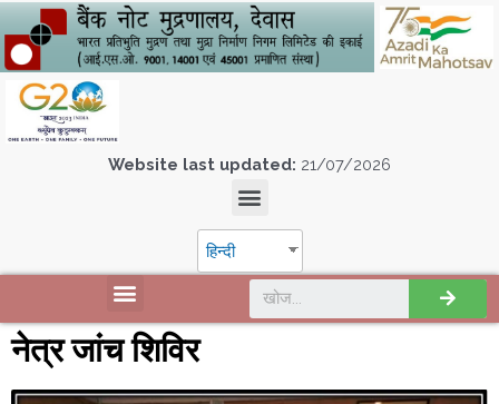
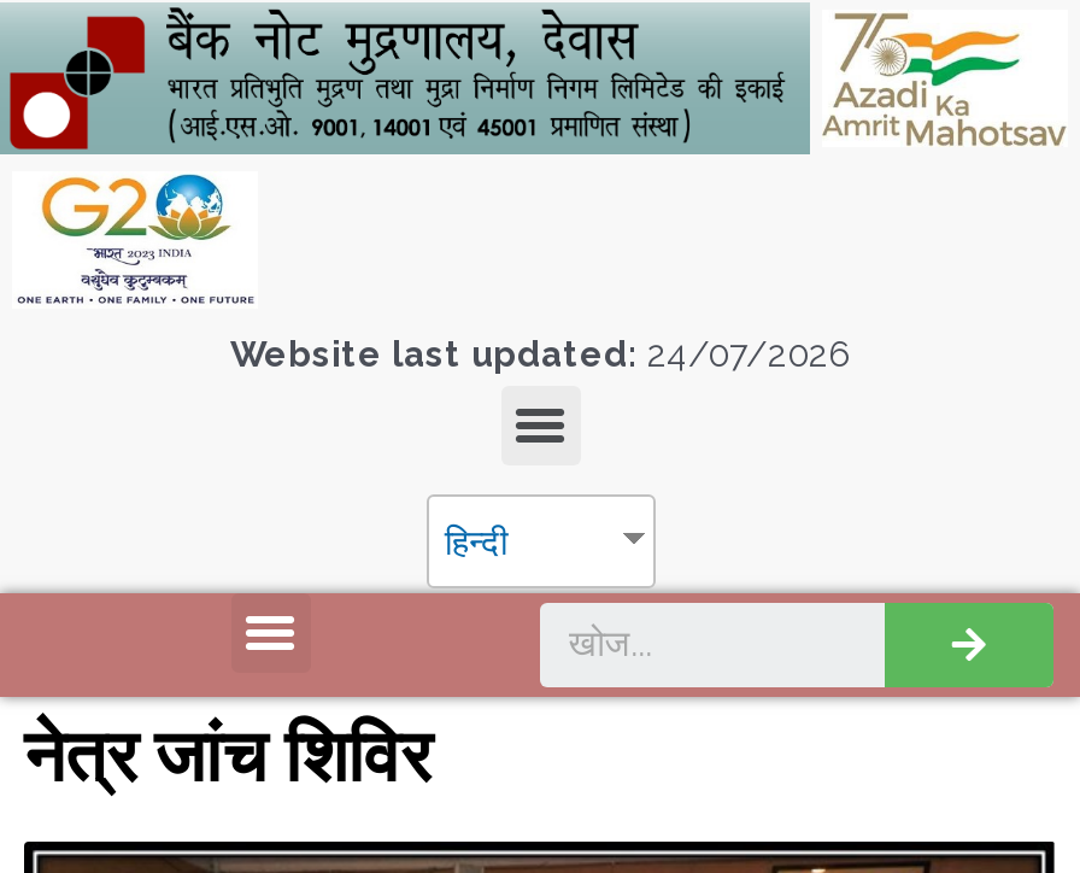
[108,154,391,173] Website last updated: 21/07/2026 -> [230,332,850,373] Website last updated: 24/07/2026

